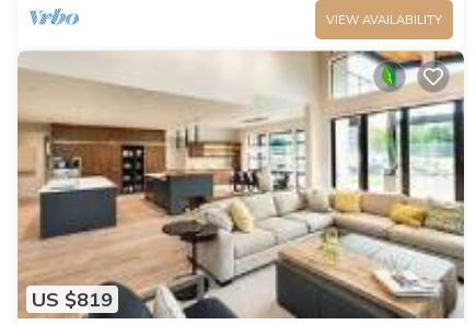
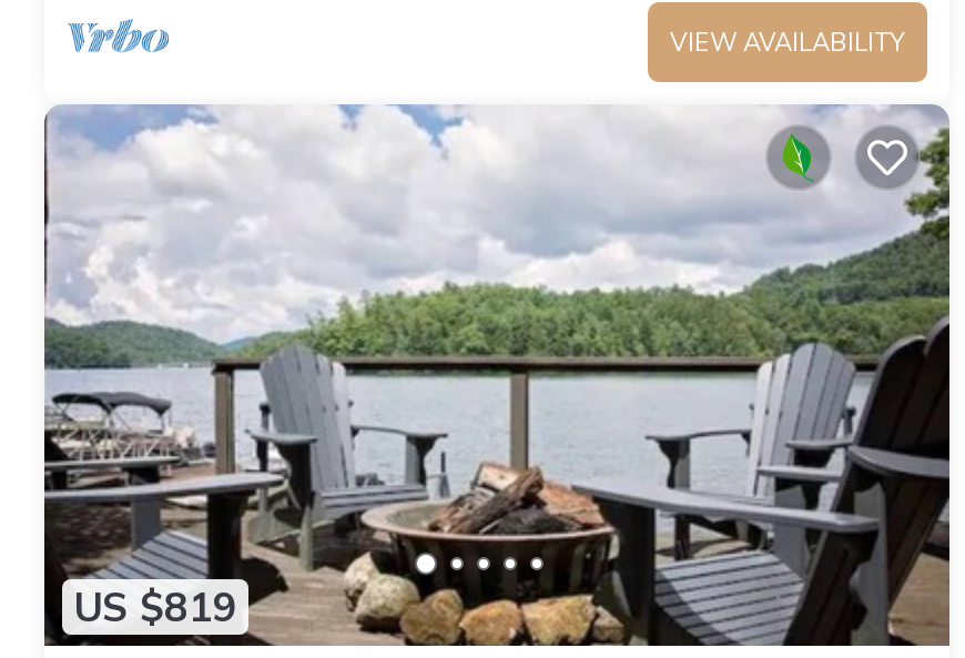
[16,49,465,320] [image] -> [42,104,952,648] [image]

